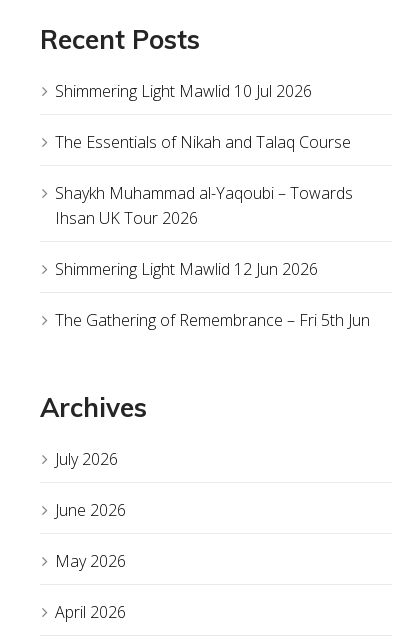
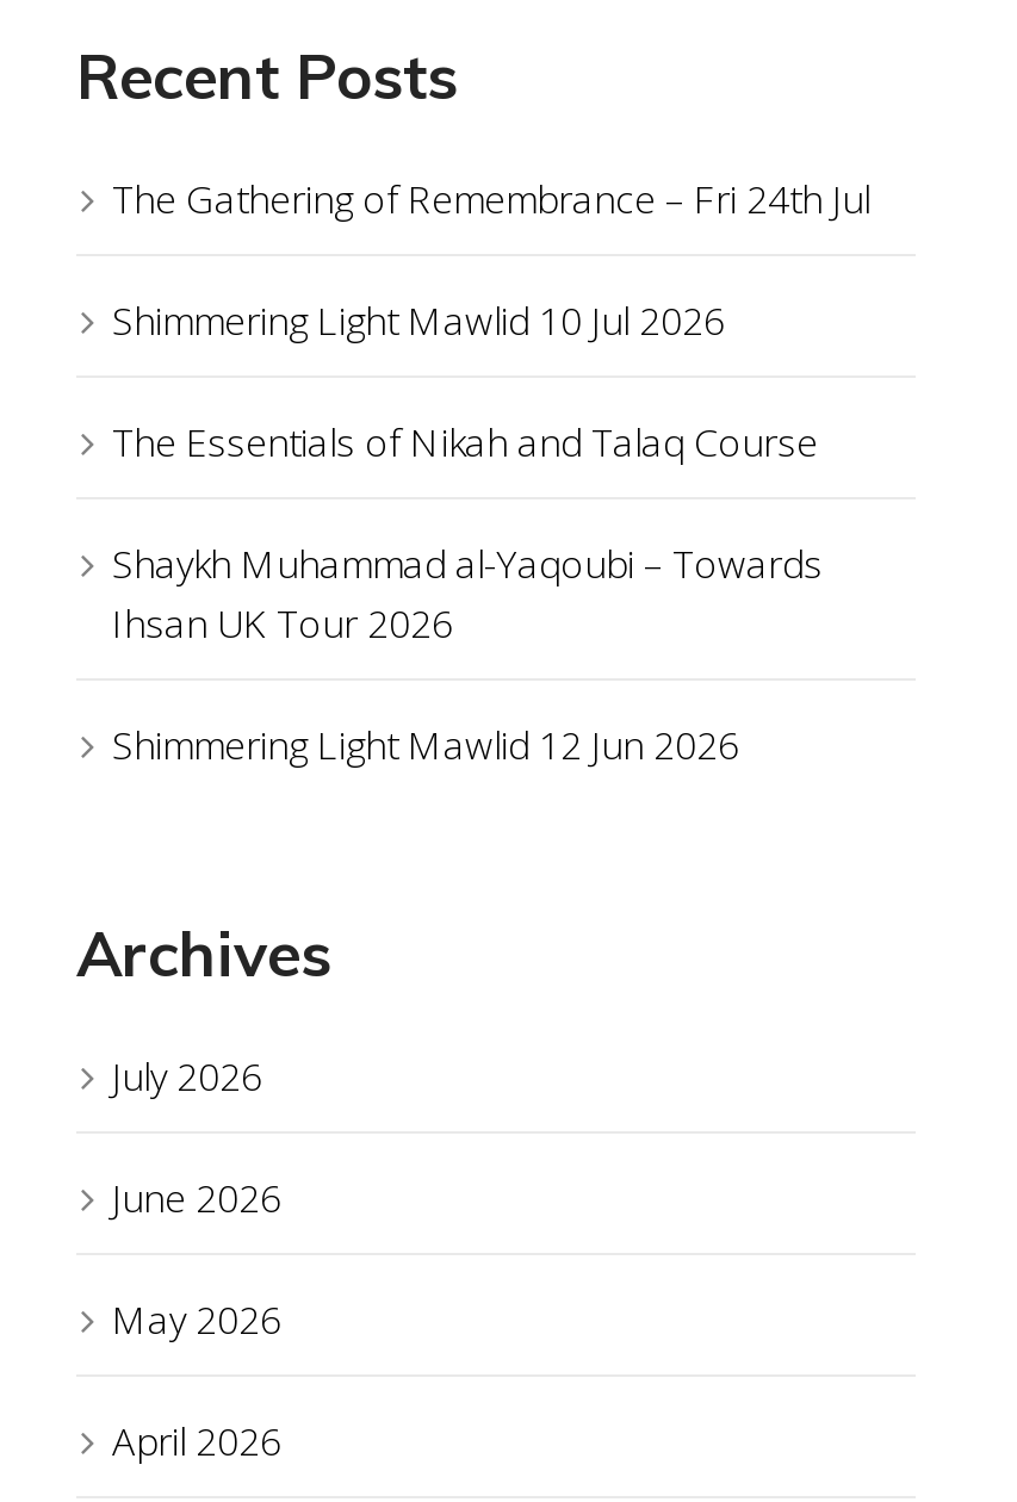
none -> [112,174,870,226] The Gathering of Remembrance – Fri 24th Jul
moved [55,80,353,280] -> [112,295,823,772]: Shimmering Light Mawlid 10 Jul 2026 | The Essentials of Nikah and Talaq Course | Shaykh Muhammad al-Yaqoubi – Towards | Ihsan UK Tour 2026 | Shimmering Light Mawlid 12 Jun 2026
[55,309,370,331] The Gathering of Remembrance – Fri 5th Jun -> none

